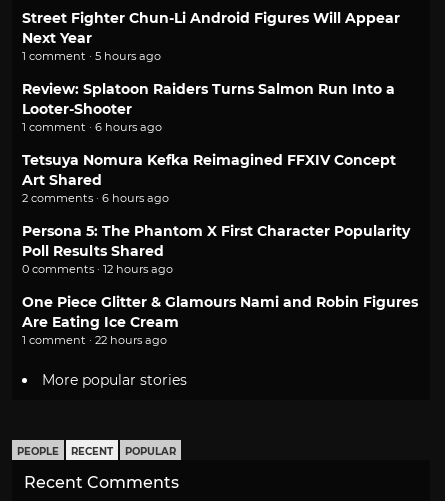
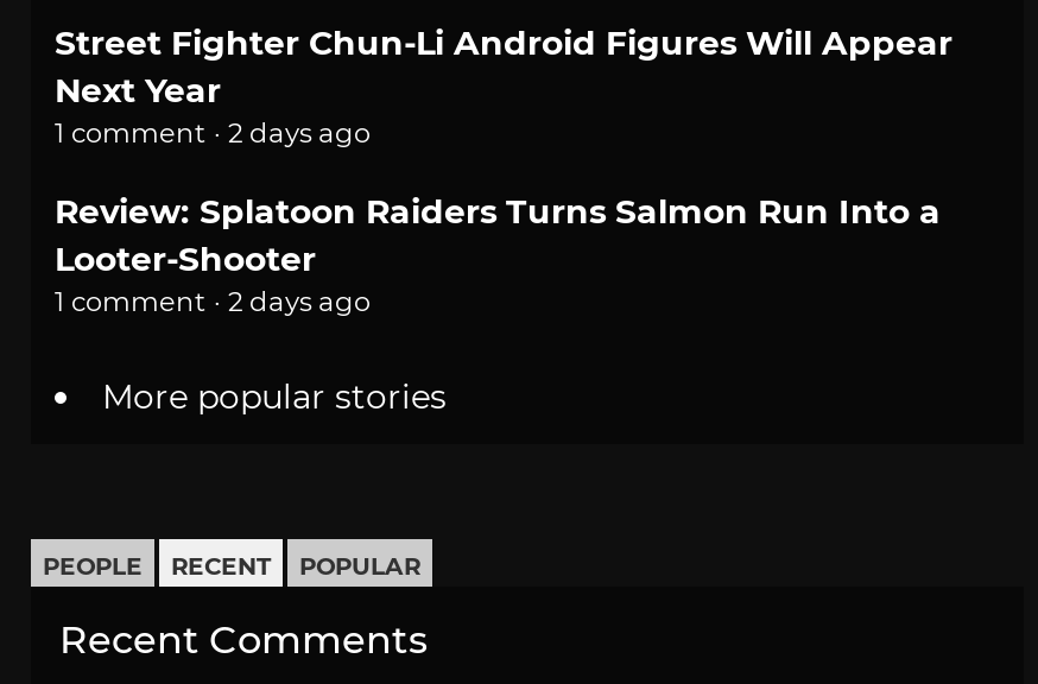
[22,49,161,63] 1 comment · 5 hours ago -> [55,116,371,149] 1 comment · 2 days ago
[22,120,418,347] 1 comment · 6 hours ago | Tetsuya Nomura Kefka Reimagined FFXIV Concept | Art Shared | 2 comments · 6 hours ago | Persona 5: The Phantom X First Character Popularity | Poll Results Shared | 0 comments · 12 hours ago | One Piece Glitter & Glamours Nami and Robin Figures | Are Eating Ice Cream | 1 comment · 22 hours ago -> [55,285,371,318] 1 comment · 2 days ago

